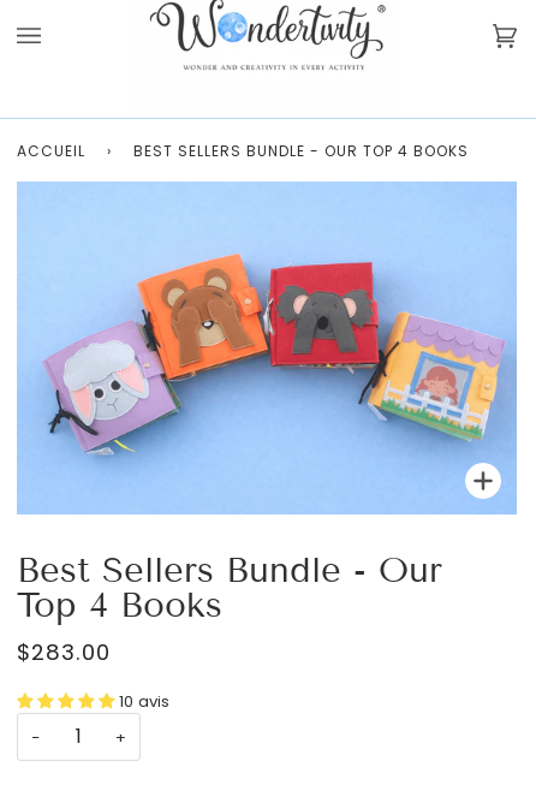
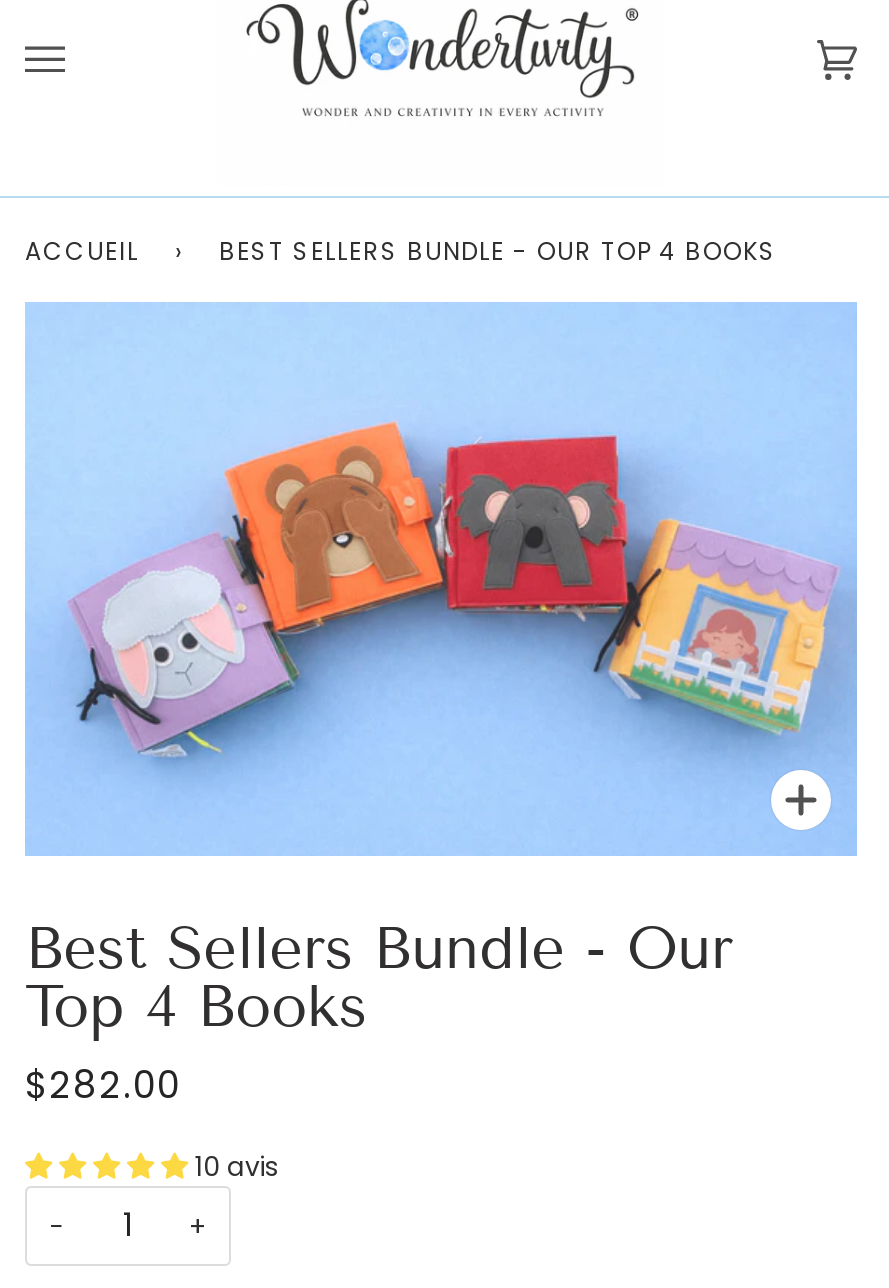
[17,637,111,668] $283.00 -> [25,1061,181,1111] $282.00

